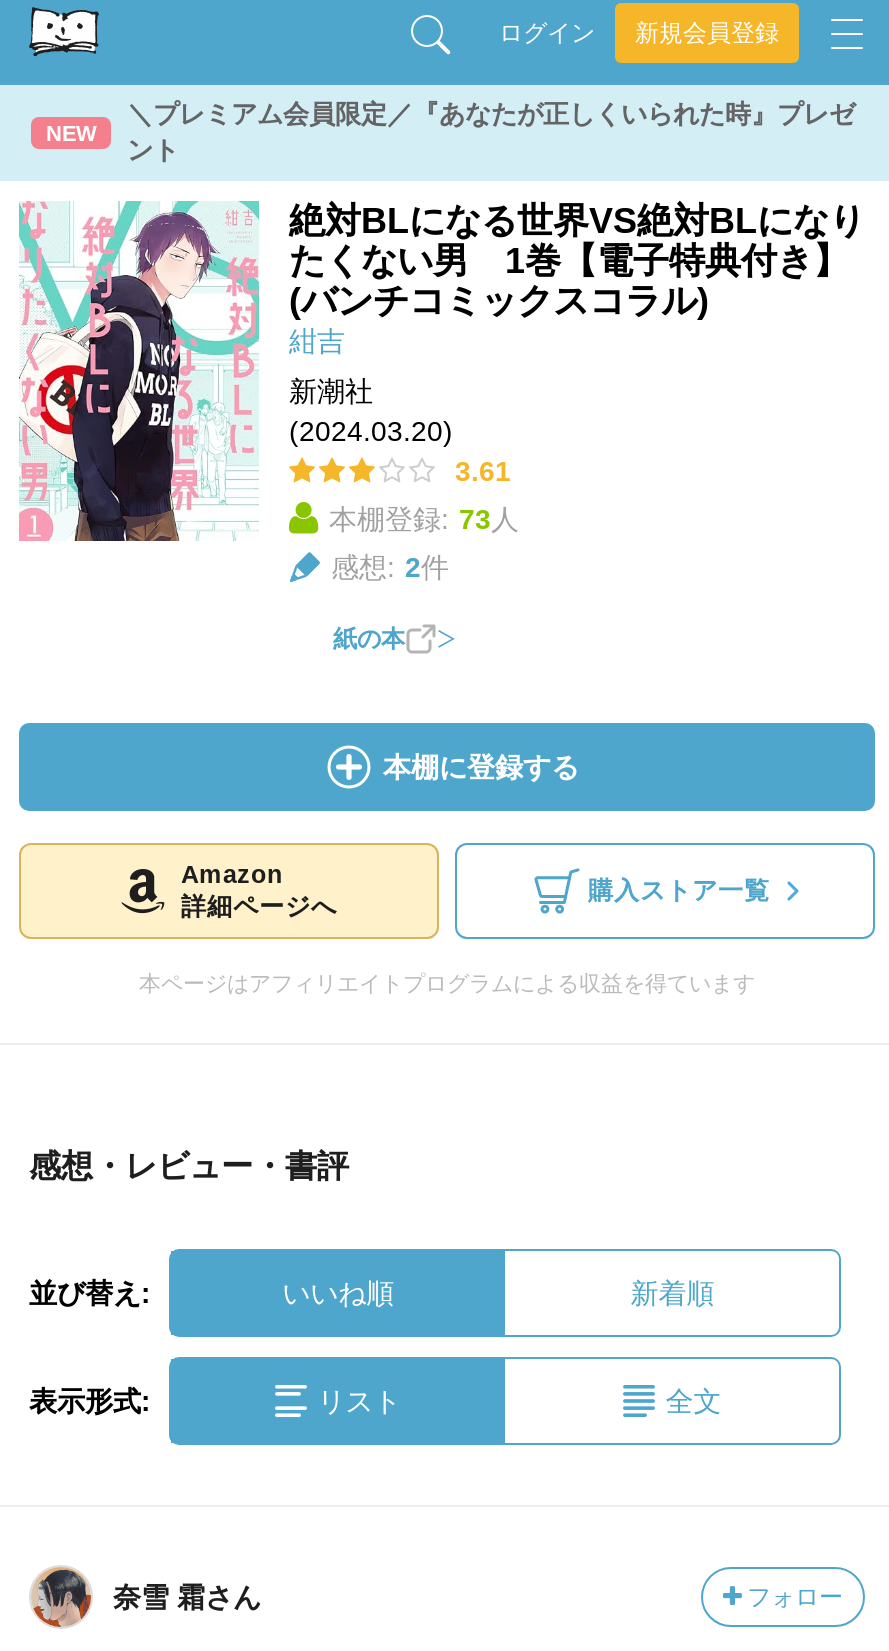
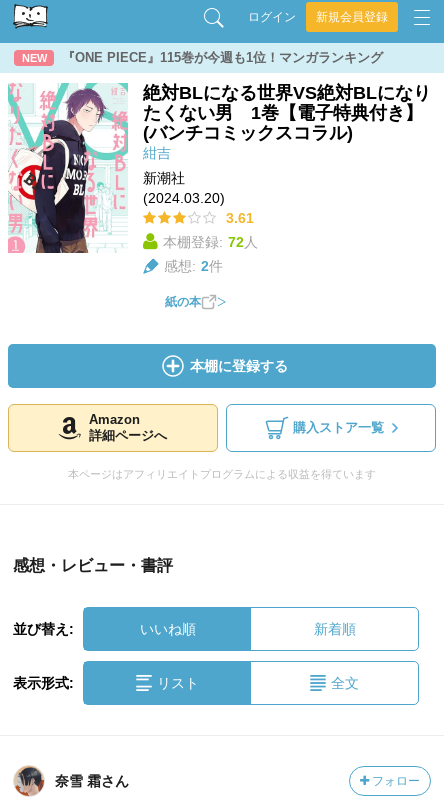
[127,99,855,165] ＼プレミアム会員限定／『あなたが正しくいられた時』プレゼ | ント -> [62,50,383,65] 『ONE PIECE』115巻が今週も1位！マンガランキング
[329,503,519,535] 本棚登録: 73人 -> [163,234,258,250] 本棚登録: 72人

